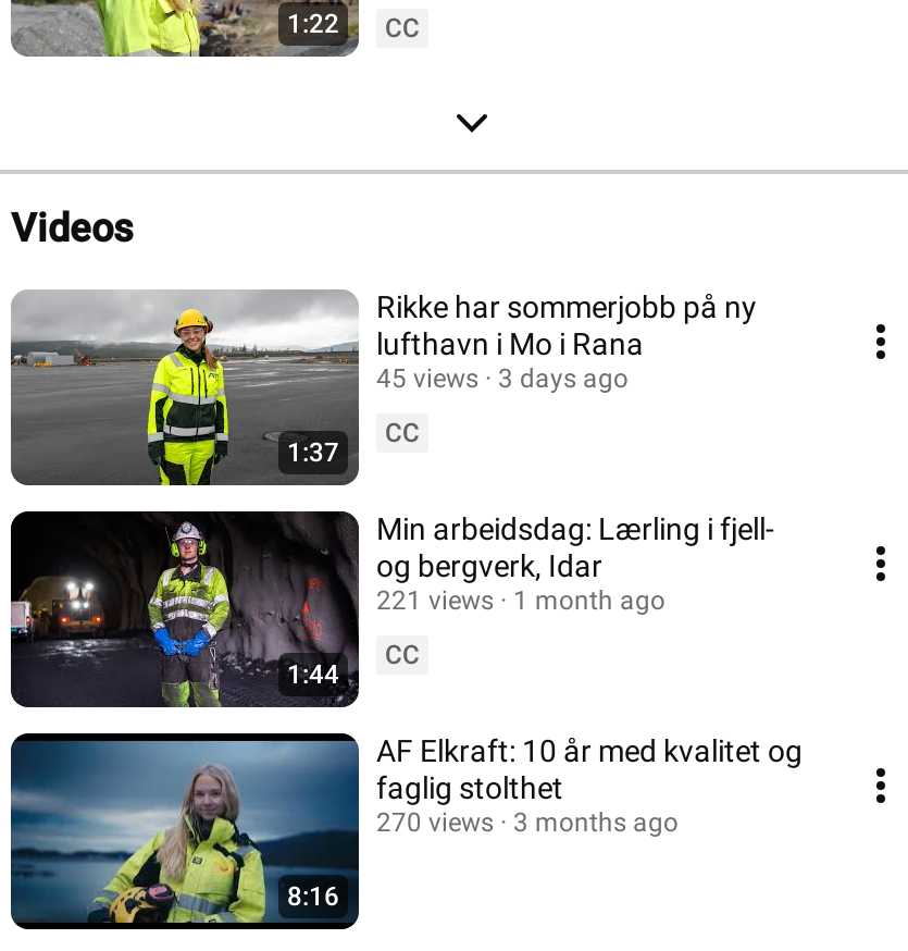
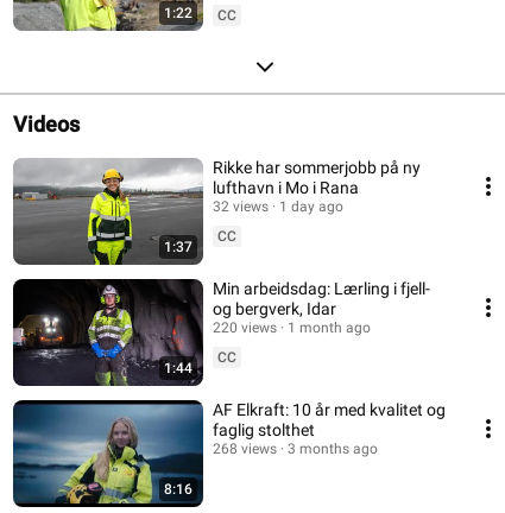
[376,362,478,393] 45 views -> [213,198,269,214] 32 views
[498,362,629,393] 3 days ago -> [279,198,343,214] 1 day ago
[376,584,666,615] 221 views 1 month ago -> [213,319,371,335] 220 views 1 month ago
[376,806,679,837] 270 views 3 months ago -> [213,440,378,457] 268 views 3 months ago

